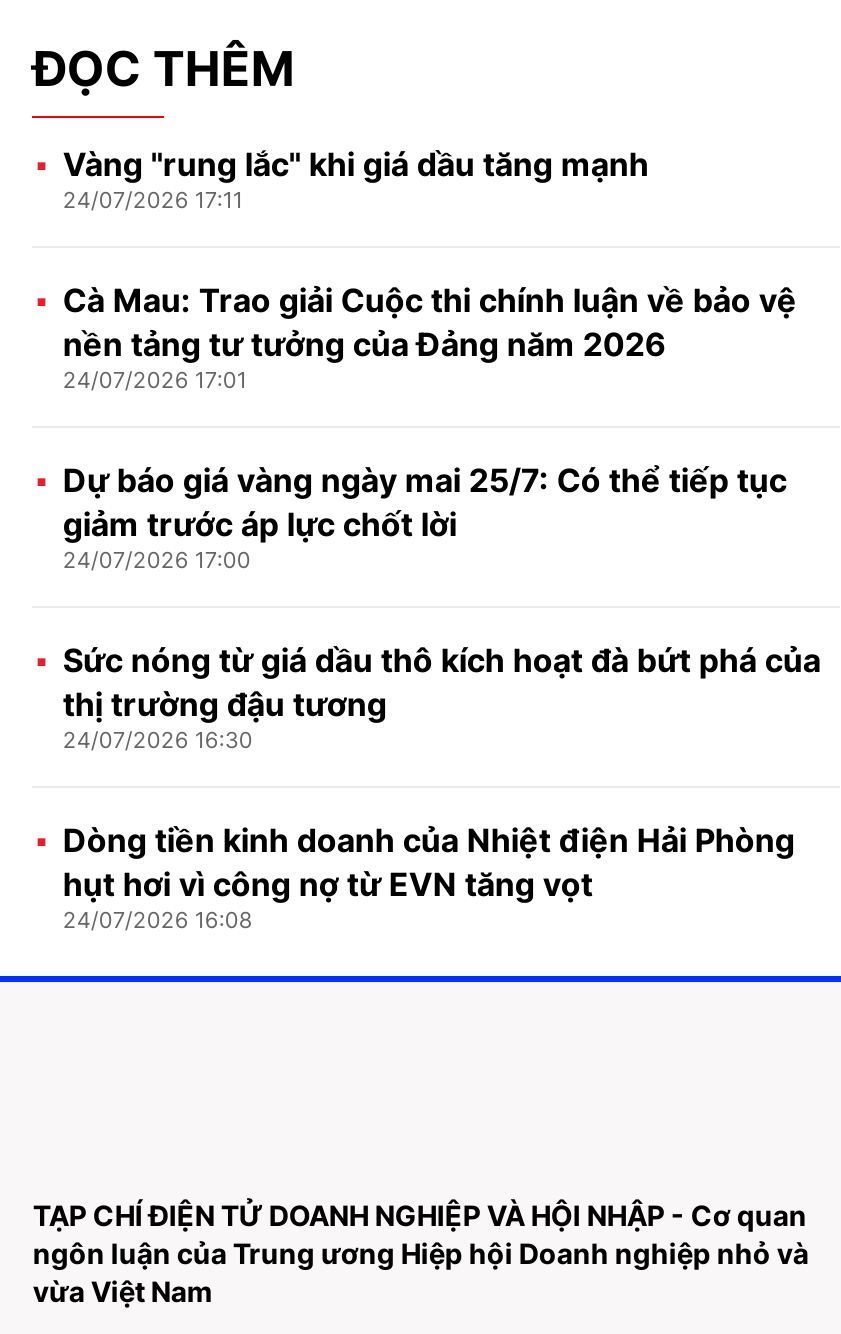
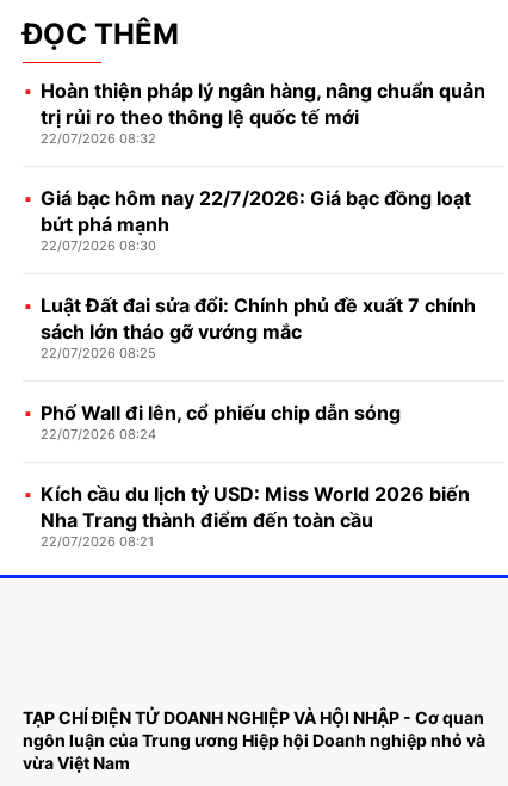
[63,145,649,215] Vàng "rung lắc" khi giá dầu tăng mạnh | 24/07/2026 17:11 -> [41,79,486,147] Hoàn thiện pháp lý ngân hàng, nâng chuẩn quản | trị rủi ro theo thông lệ quốc tế mới | 22/07/2026 08:32
[63,281,797,395] Cà Mau: Trao giải Cuộc thi chính luận về bảo vệ | nền tảng tư tưởng của Đảng năm 2026 | 24/07/2026 17:01 -> [41,187,472,255] Giá bạc hôm nay 22/7/2026: Giá bạc đồng loạt | bứt phá mạnh | 22/07/2026 08:30
[63,461,787,575] Dự báo giá vàng ngày mai 25/7: Có thể tiếp tục | giảm trước áp lực chốt lời | 24/07/2026 17:00 -> [41,294,476,362] Luật Đất đai sửa đổi: Chính phủ đề xuất 7 chính | sách lớn tháo gỡ vướng mắc | 22/07/2026 08:25
[63,641,821,755] Sức nóng từ giá dầu thô kích hoạt đà bứt phá của | thị trường đậu tương | 24/07/2026 16:30 -> [41,401,401,443] Phố Wall đi lên, cổ phiếu chip dẫn sóng | 22/07/2026 08:24
[63,821,795,935] Dòng tiền kinh doanh của Nhiệt điện Hải Phòng | hụt hơi vì công nợ từ EVN tăng vọt | 24/07/2026 16:08 -> [41,482,470,550] Kích cầu du lịch tỷ USD: Miss World 2026 biến | Nha Trang thành điểm đến toàn cầu | 22/07/2026 08:21

